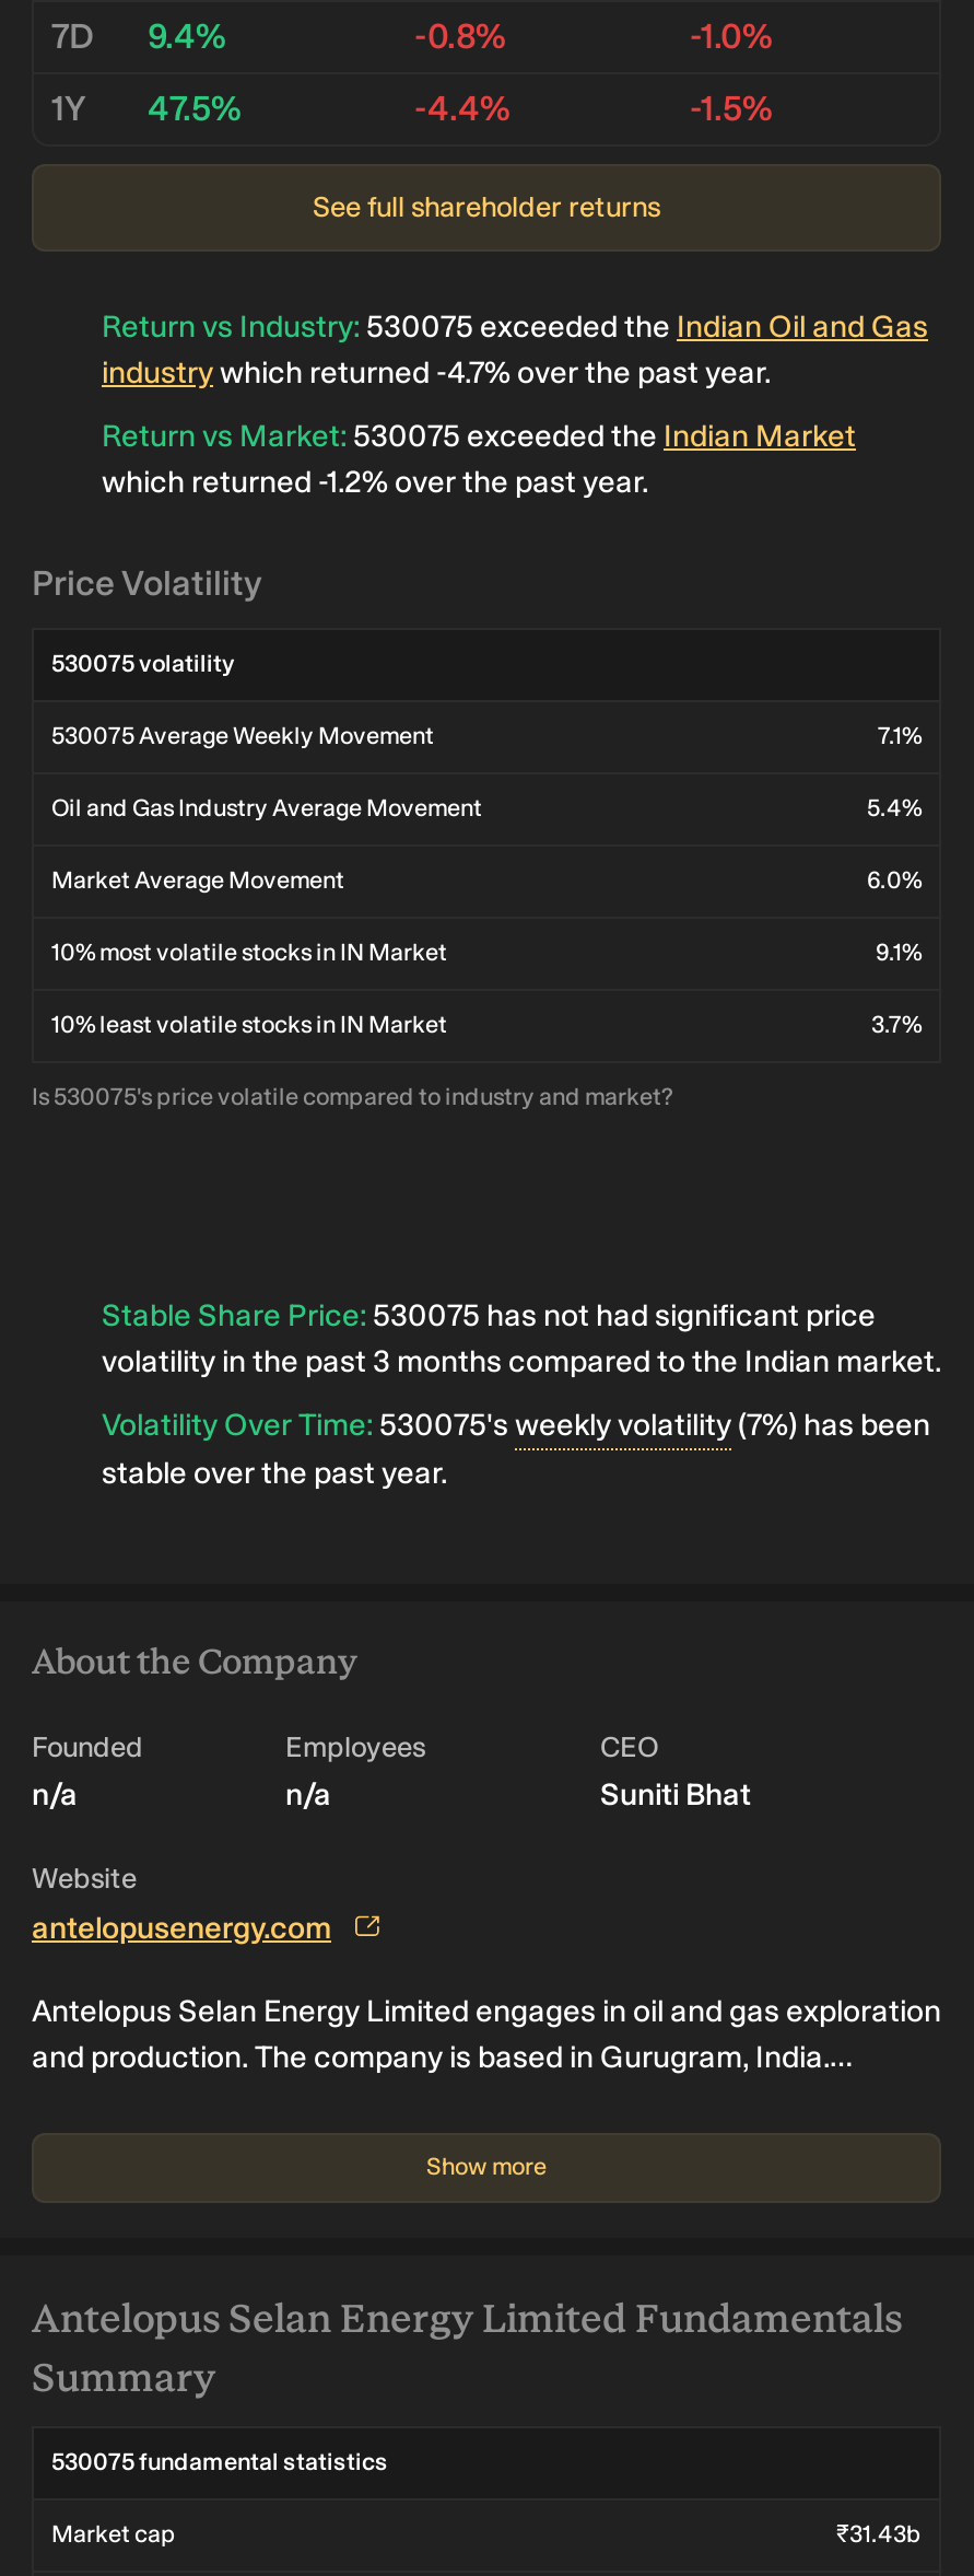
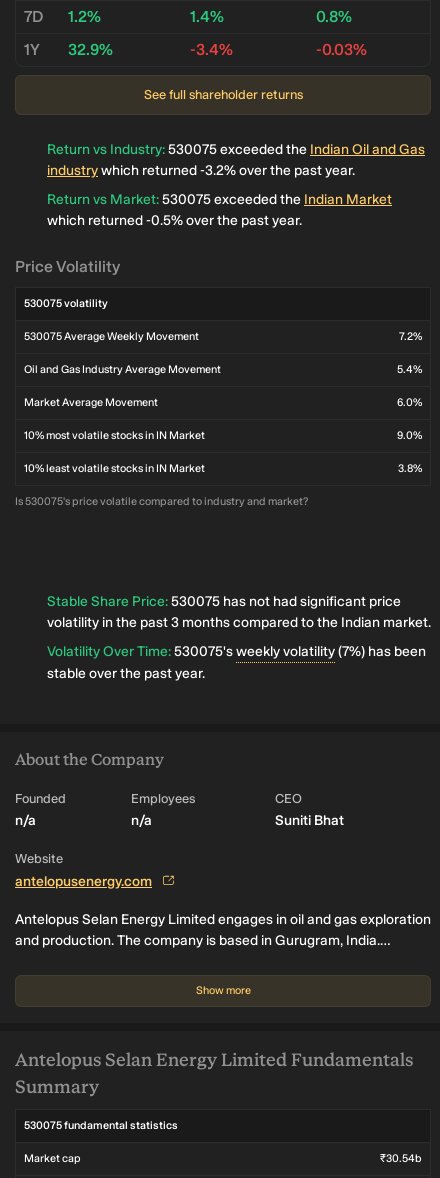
[51,15,226,56] 7D 9.4% -> [24,7,101,26] 7D 1.2%
[414,15,506,56] -0.8% -> [190,7,224,26] 1.4%
[690,15,773,56] -1.0% -> [316,7,352,26] 0.8%
[51,87,242,128] 1Y 47.5% -> [24,40,113,59] 1Y 32.9%
[414,87,511,128] -4.4% -> [190,40,233,59] -3.4%
[690,87,773,128] -1.5% -> [316,40,367,59] -0.03%
[102,354,771,391] industry which returned -4.7% over the past year. -> [47,162,355,179] industry which returned -3.2% over the past year.
[102,463,648,500] which returned -1.2% over the past year. -> [47,212,302,229] which returned -0.5% over the past year.
[878,721,922,750] 7.1% -> [399,330,422,343] 7.2%
[876,938,922,966] 9.1% -> [397,429,422,442] 9.0%
[871,1010,922,1038] 3.7% -> [398,462,422,475] 3.8%
[836,2520,922,2548] ₹31.43b -> [380,1152,422,1165] ₹30.54b

